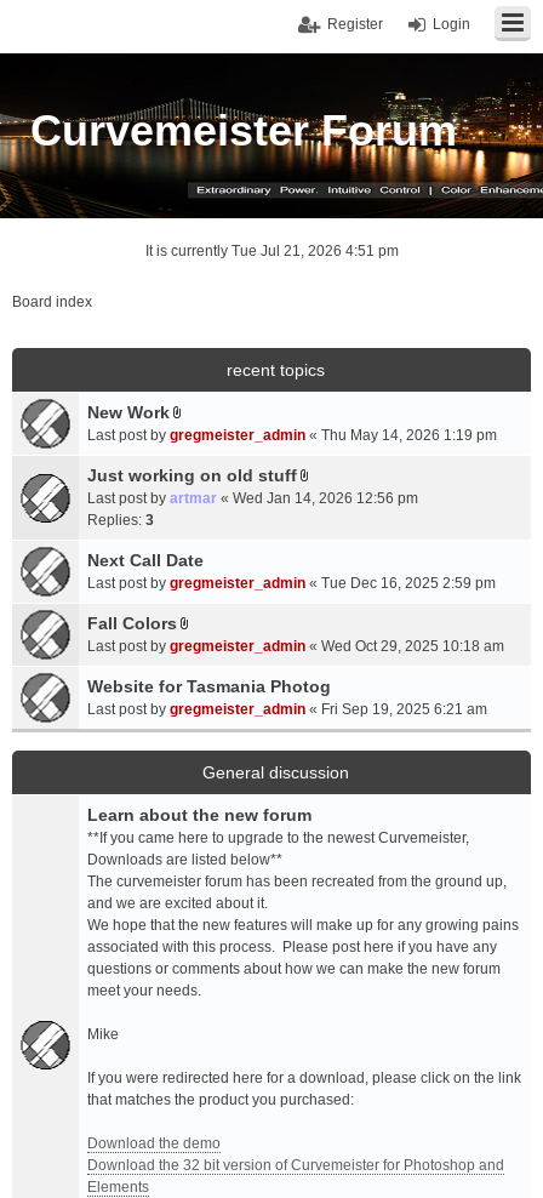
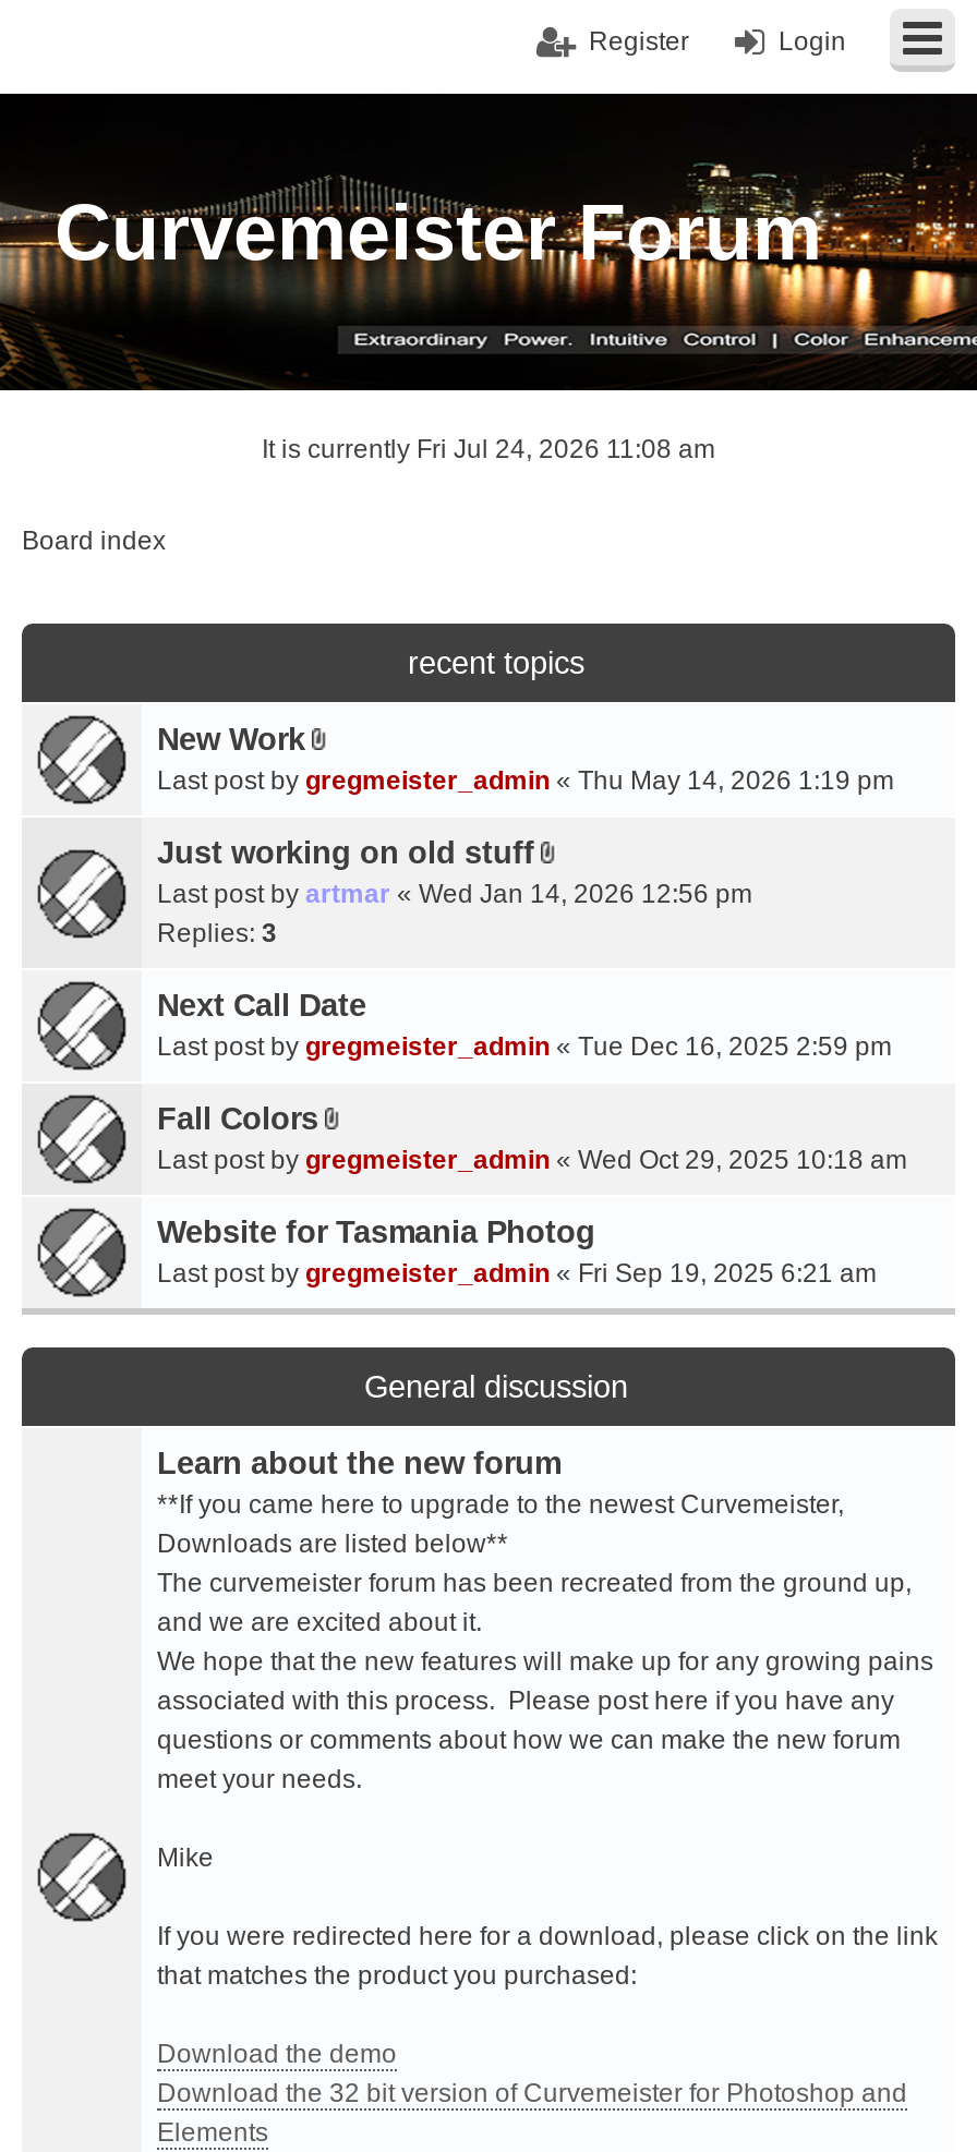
[145,243,398,259] It is currently Tue Jul 21, 2026 4:51 pm -> [262,434,715,464] It is currently Fri Jul 24, 2026 11:08 am

